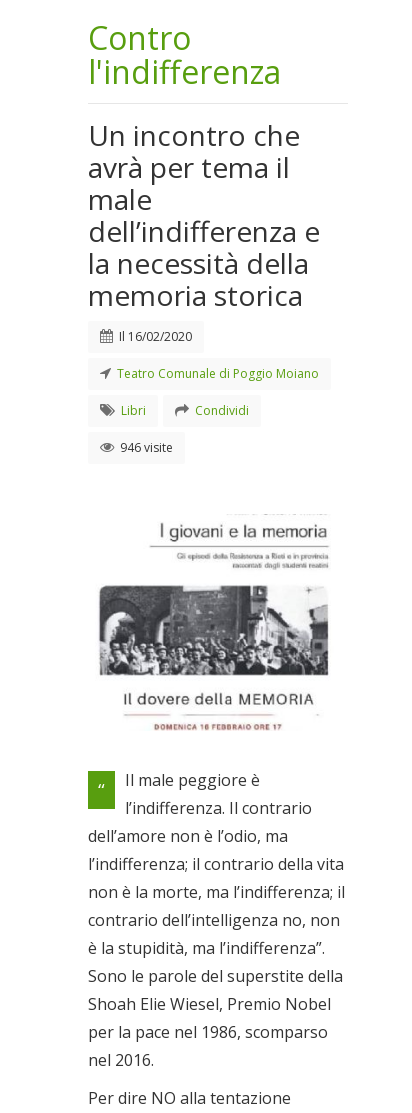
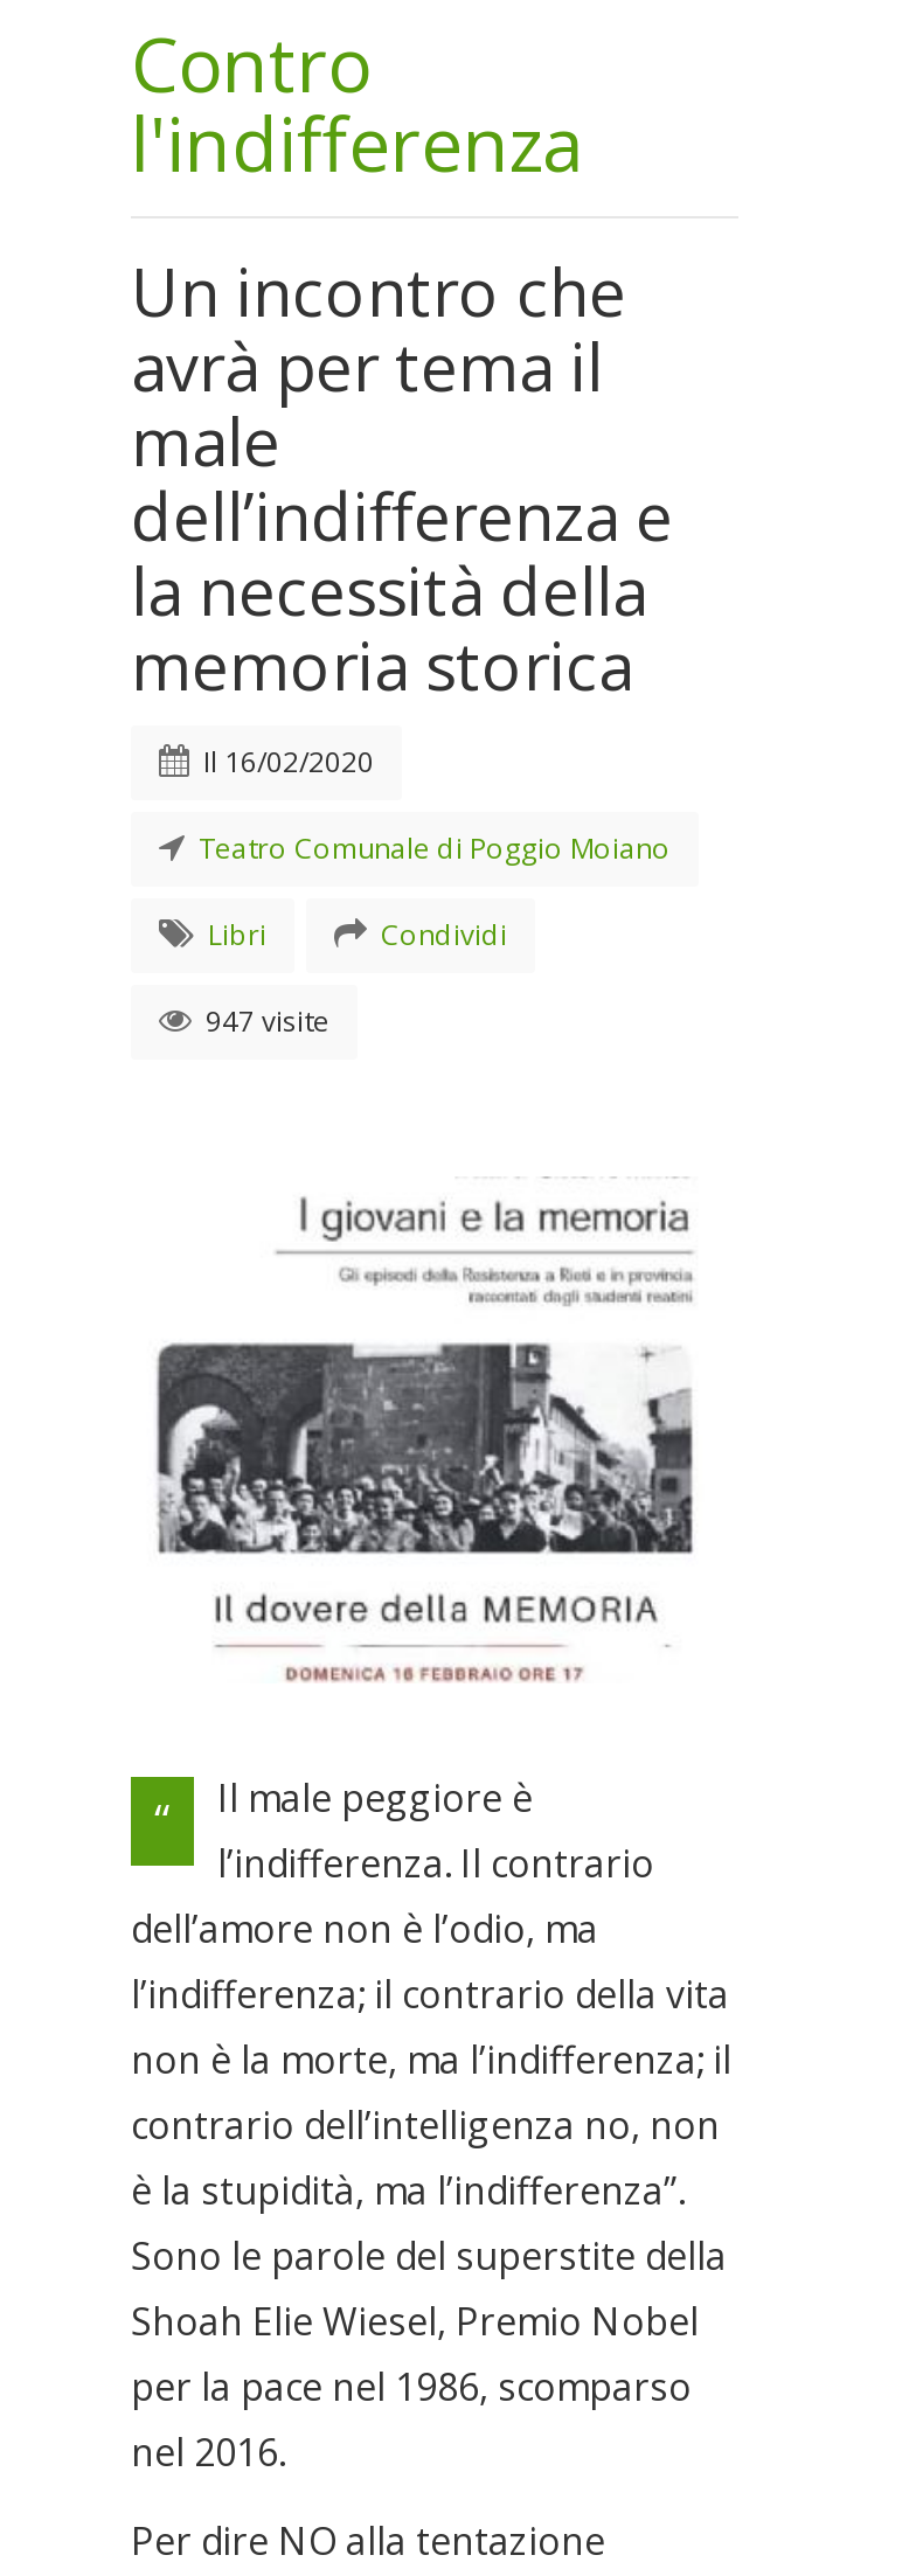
[117,439,173,456] 946 visite -> [199,1001,329,1041] 947 visite

